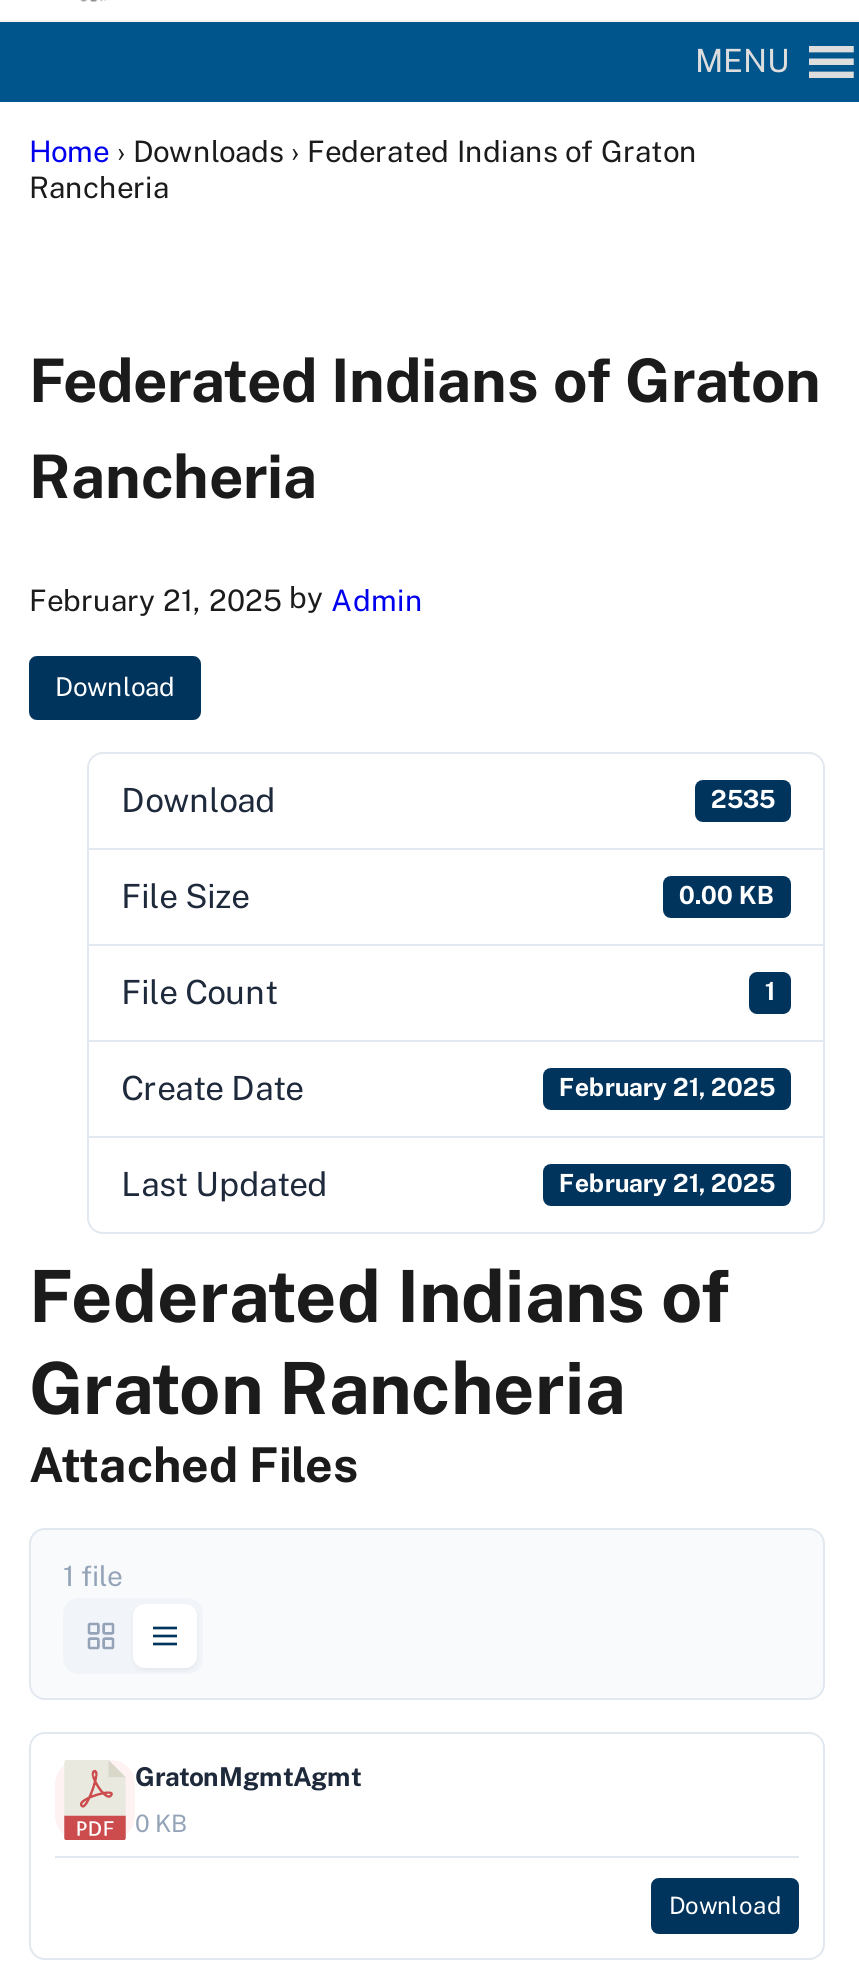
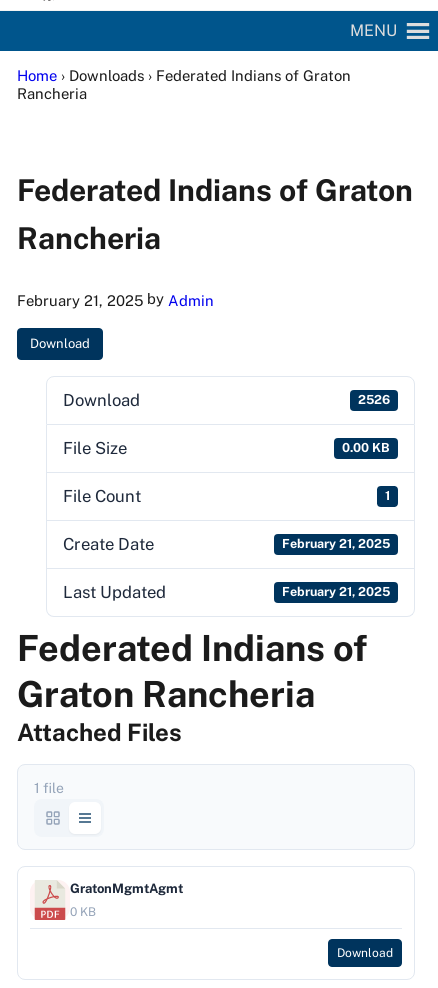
[711,784,775,814] 2535 -> [358,392,390,407] 2526

